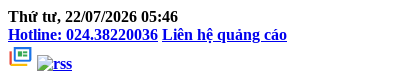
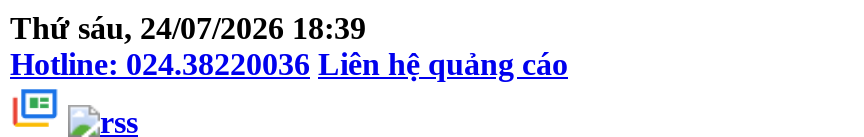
[8,8,178,25] Thứ tư, 22/07/2026 05:46 -> [10,11,366,45] Thứ sáu, 24/07/2026 18:39

